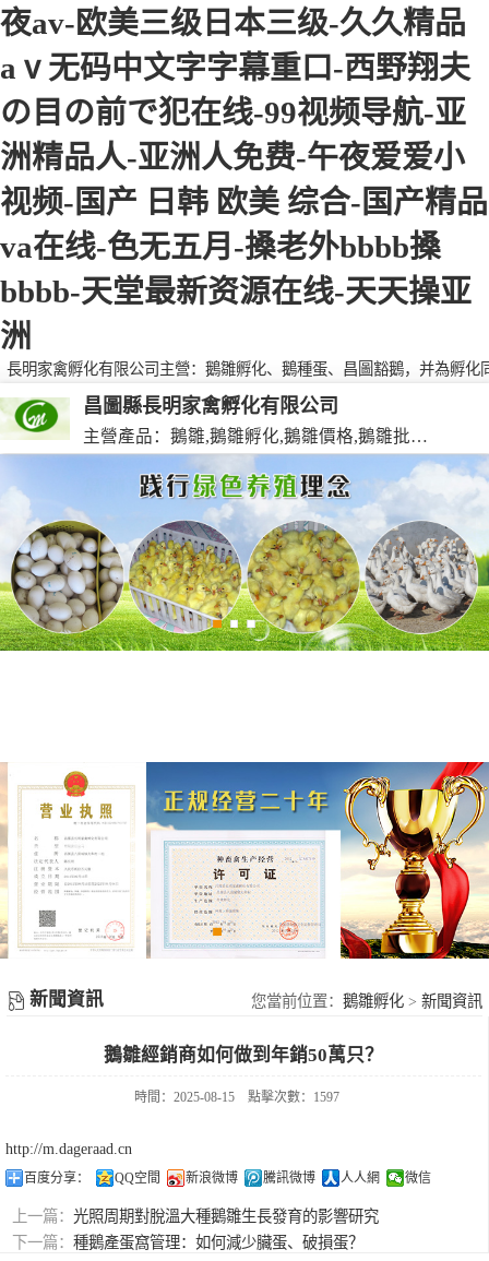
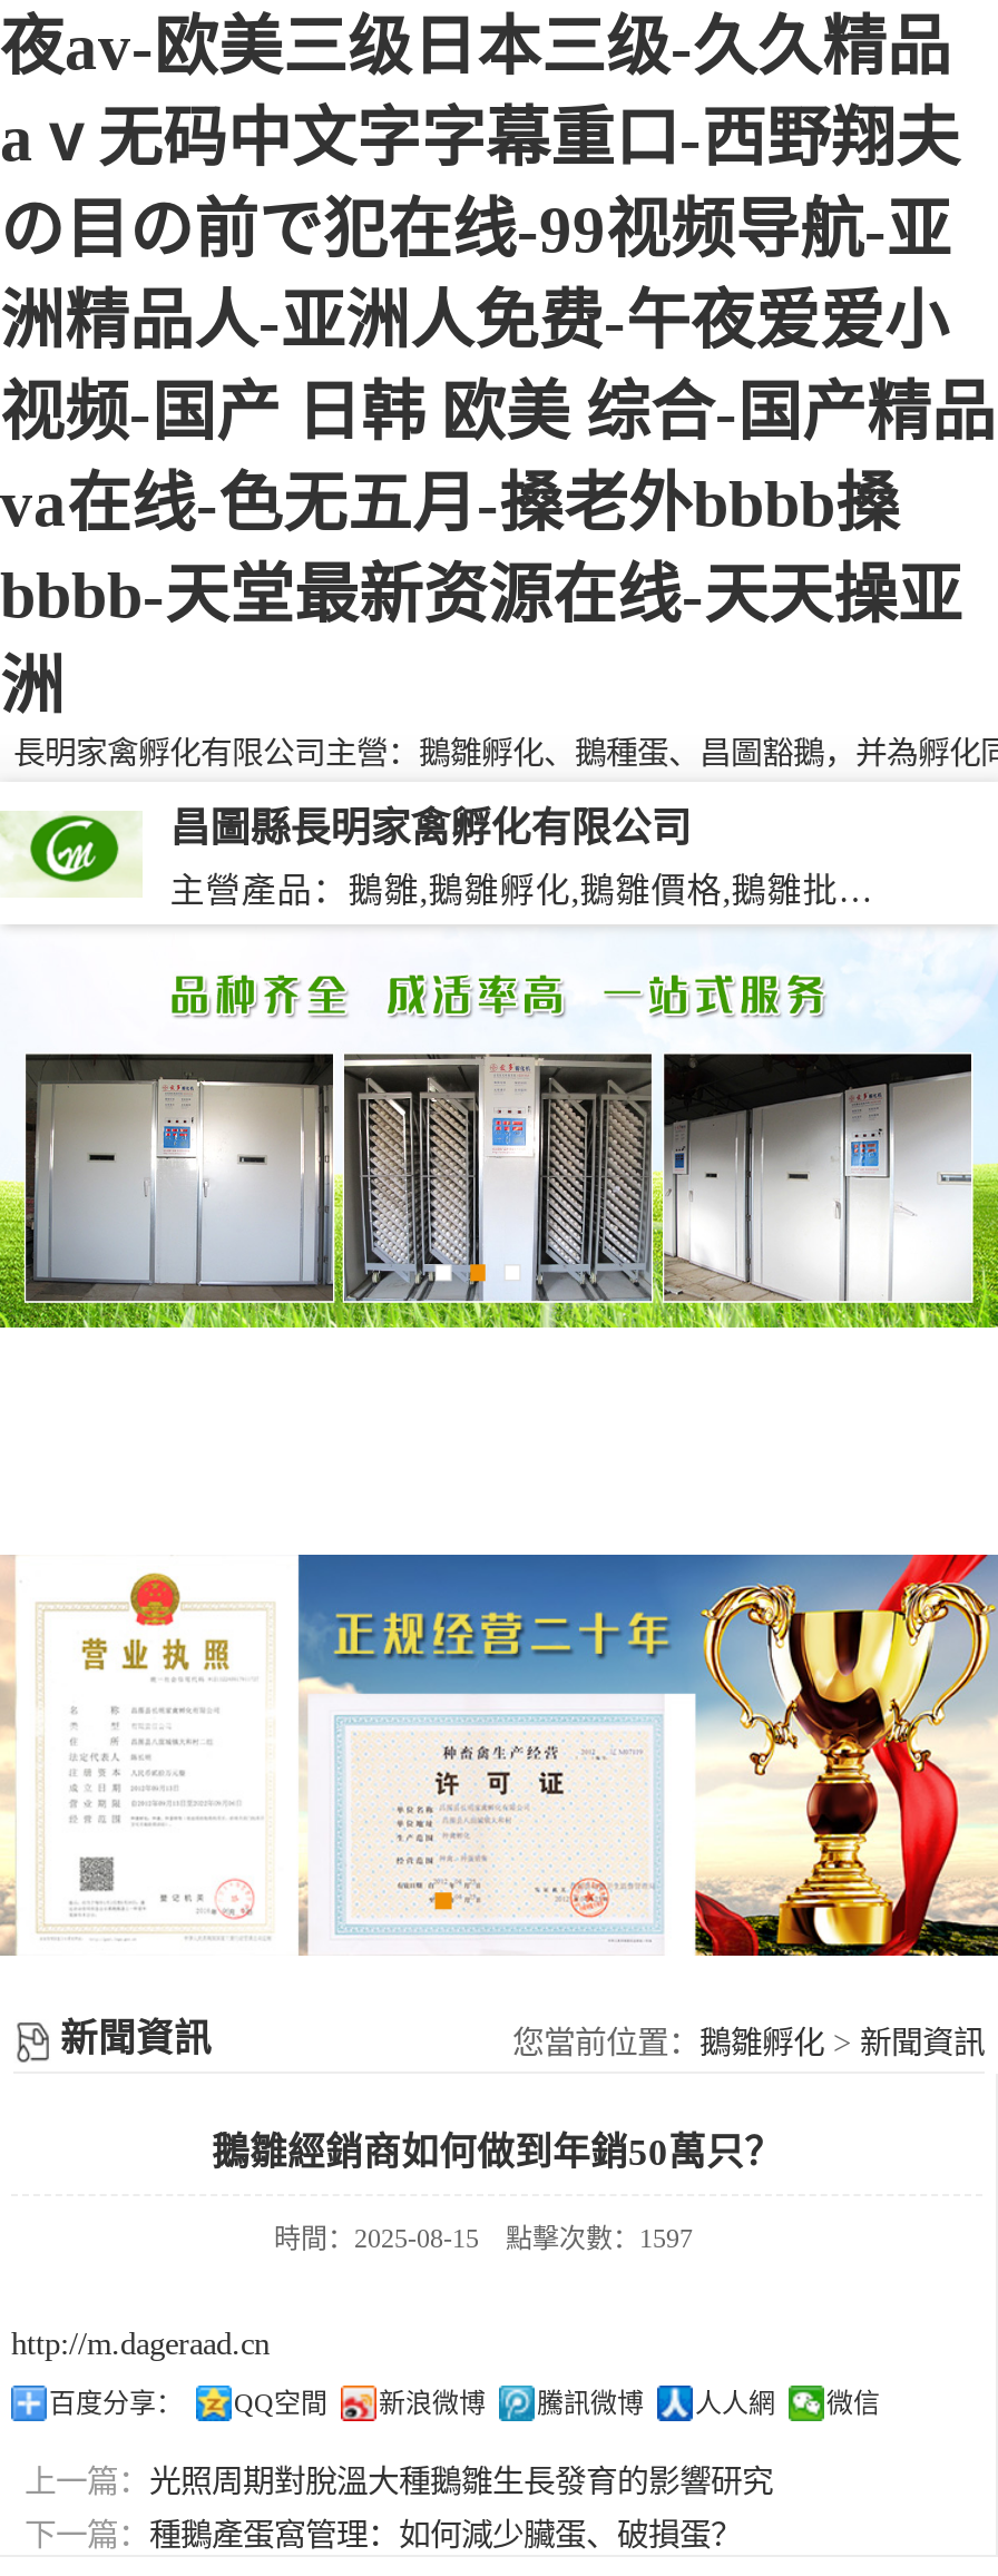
[3,454,486,651] [image] -> [7,929,991,1328] [image]

